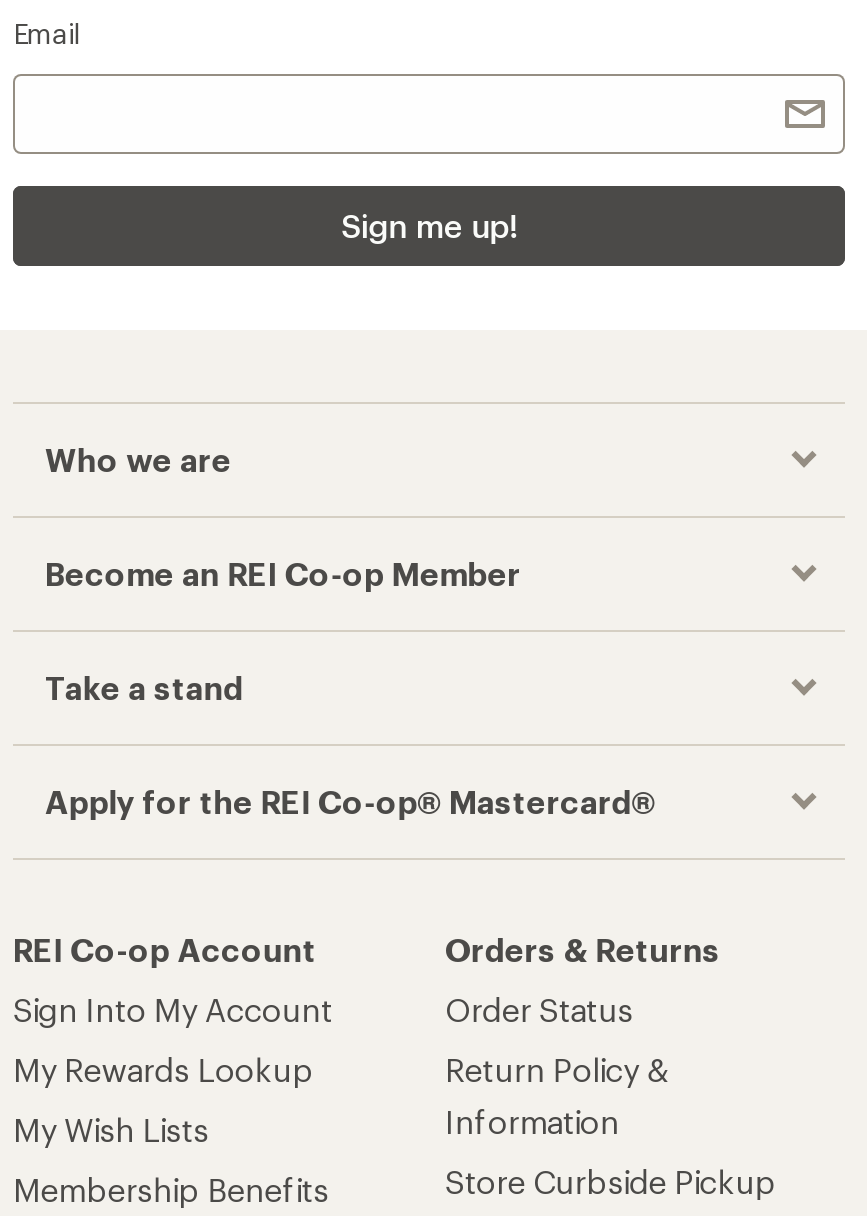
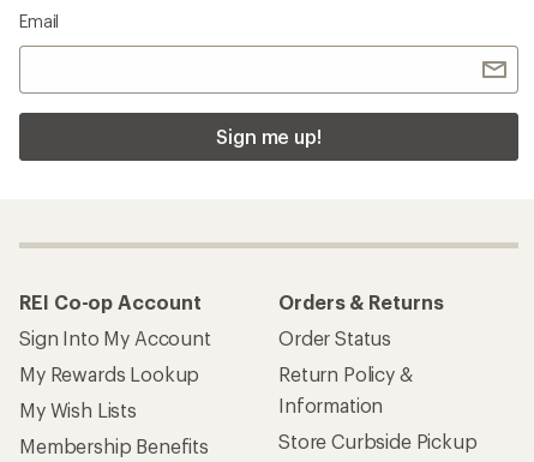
[45,440,655,820] Who we are | Become an REI Co-op Member | Take a stand | Apply for the REI Co-op® Mastercard® -> none

